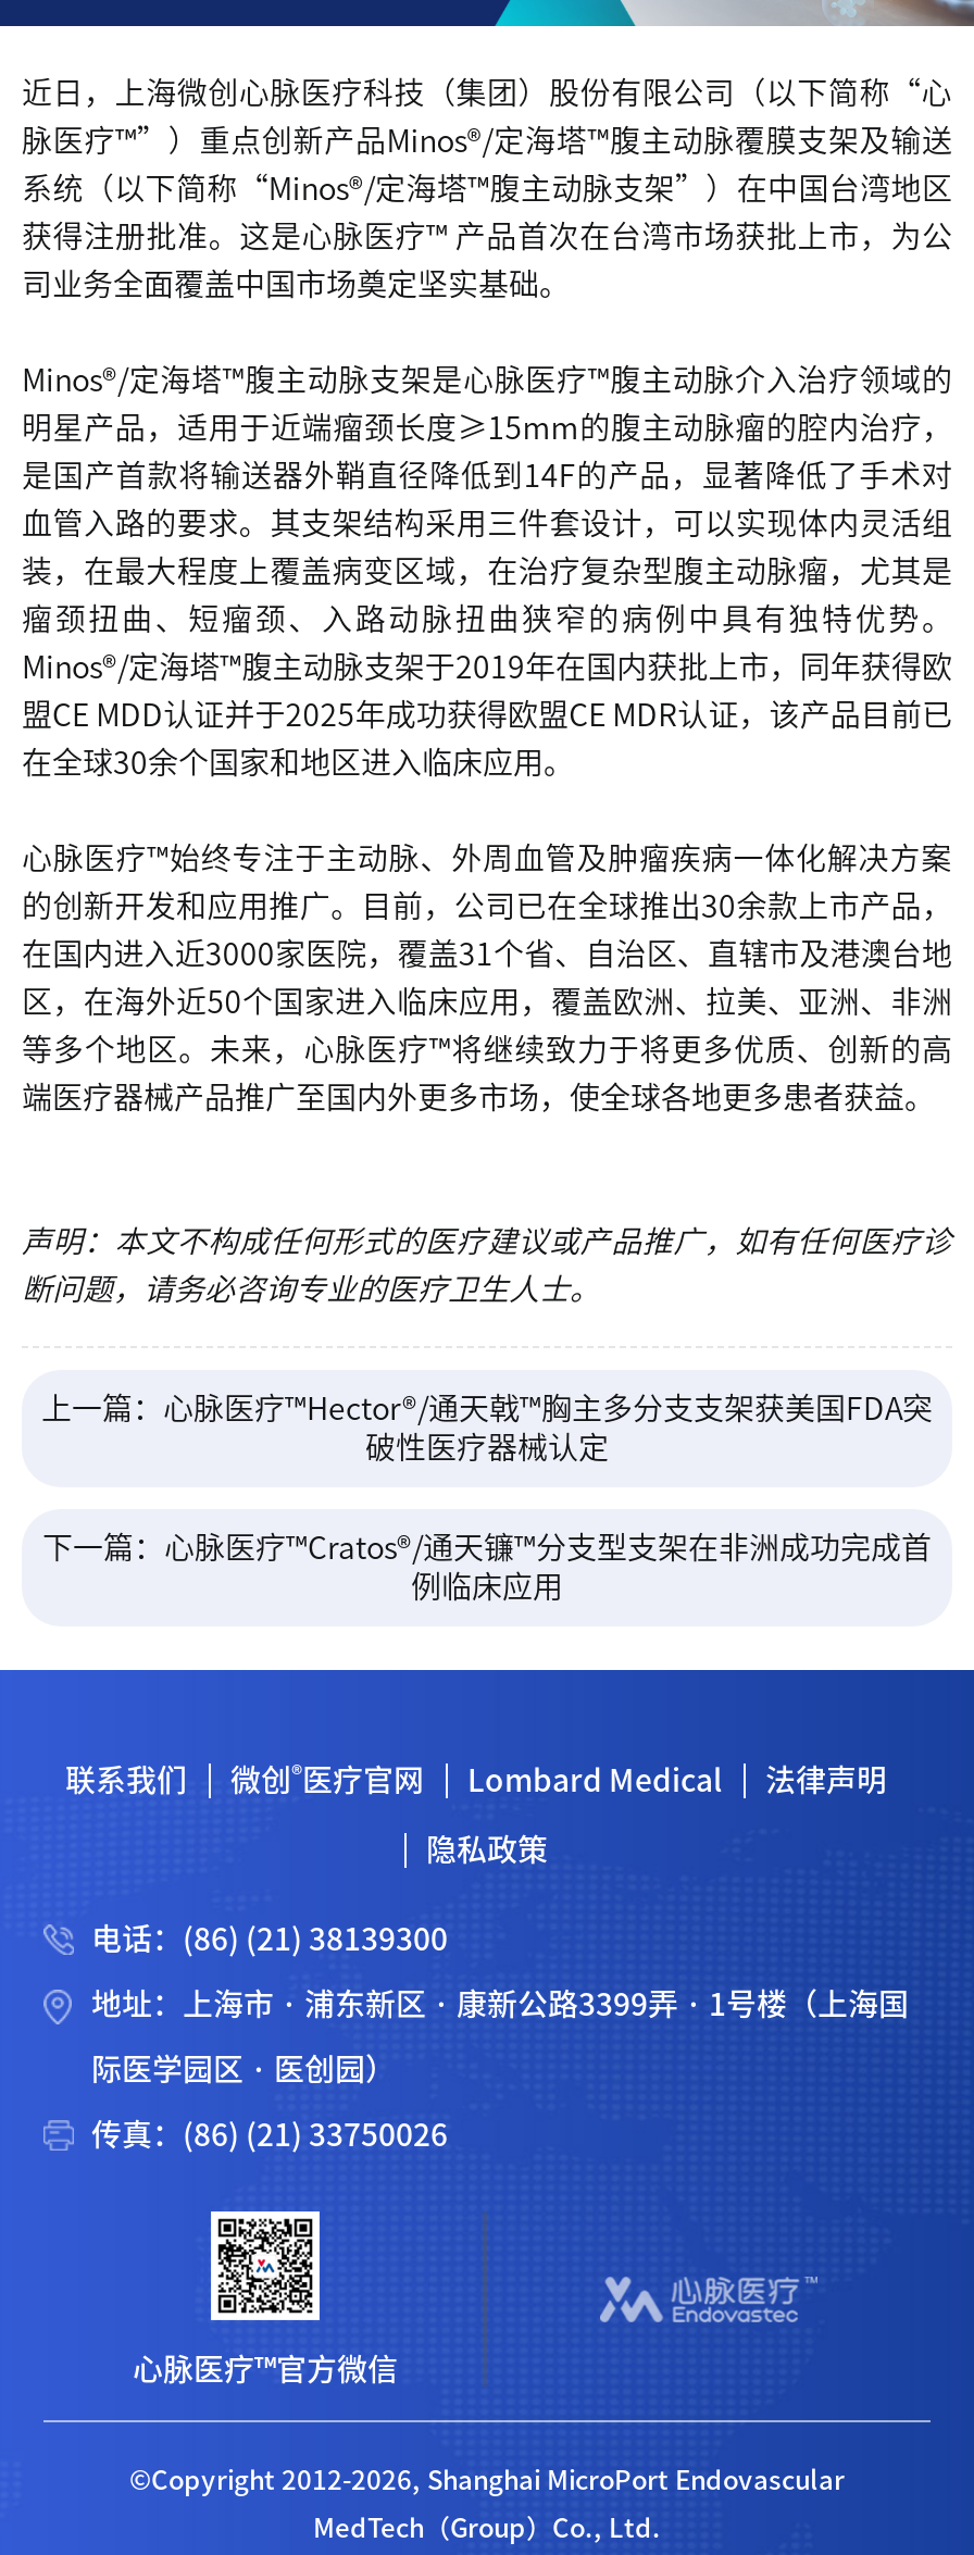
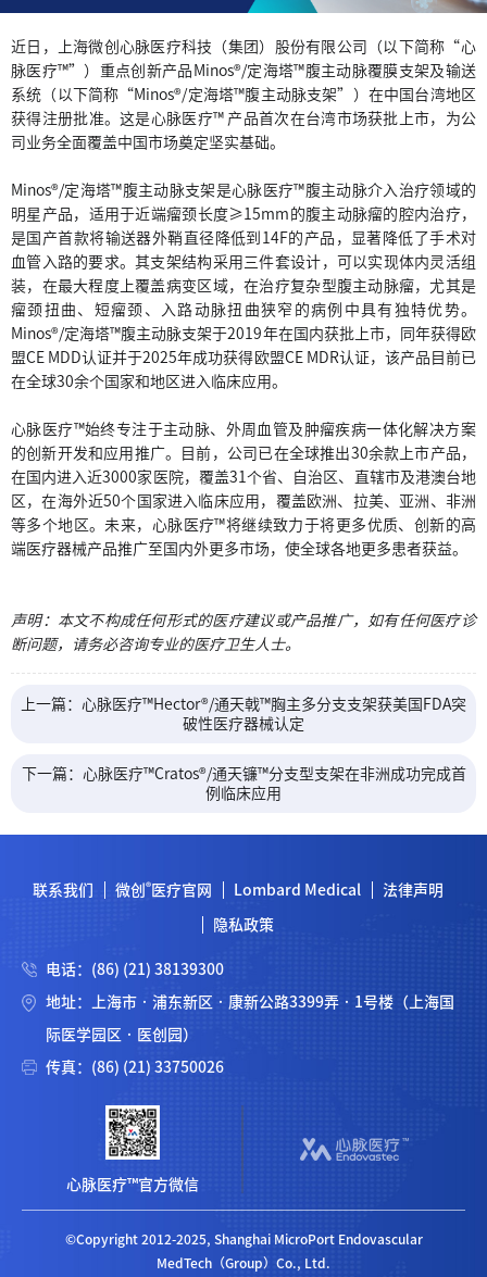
[129,2466,845,2492] ©Copyright 2012-2026, Shanghai MicroPort Endovascular -> [65,1232,422,1245] ©Copyright 2012-2025, Shanghai MicroPort Endovascular

